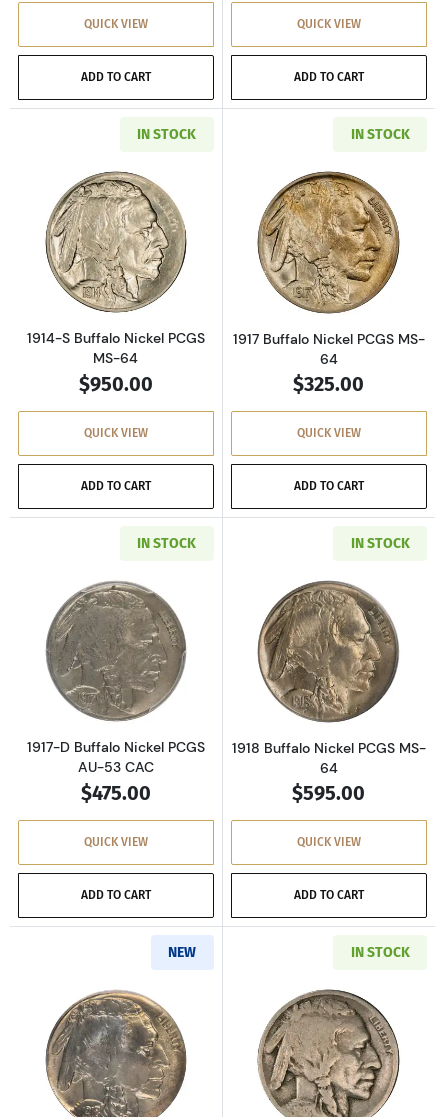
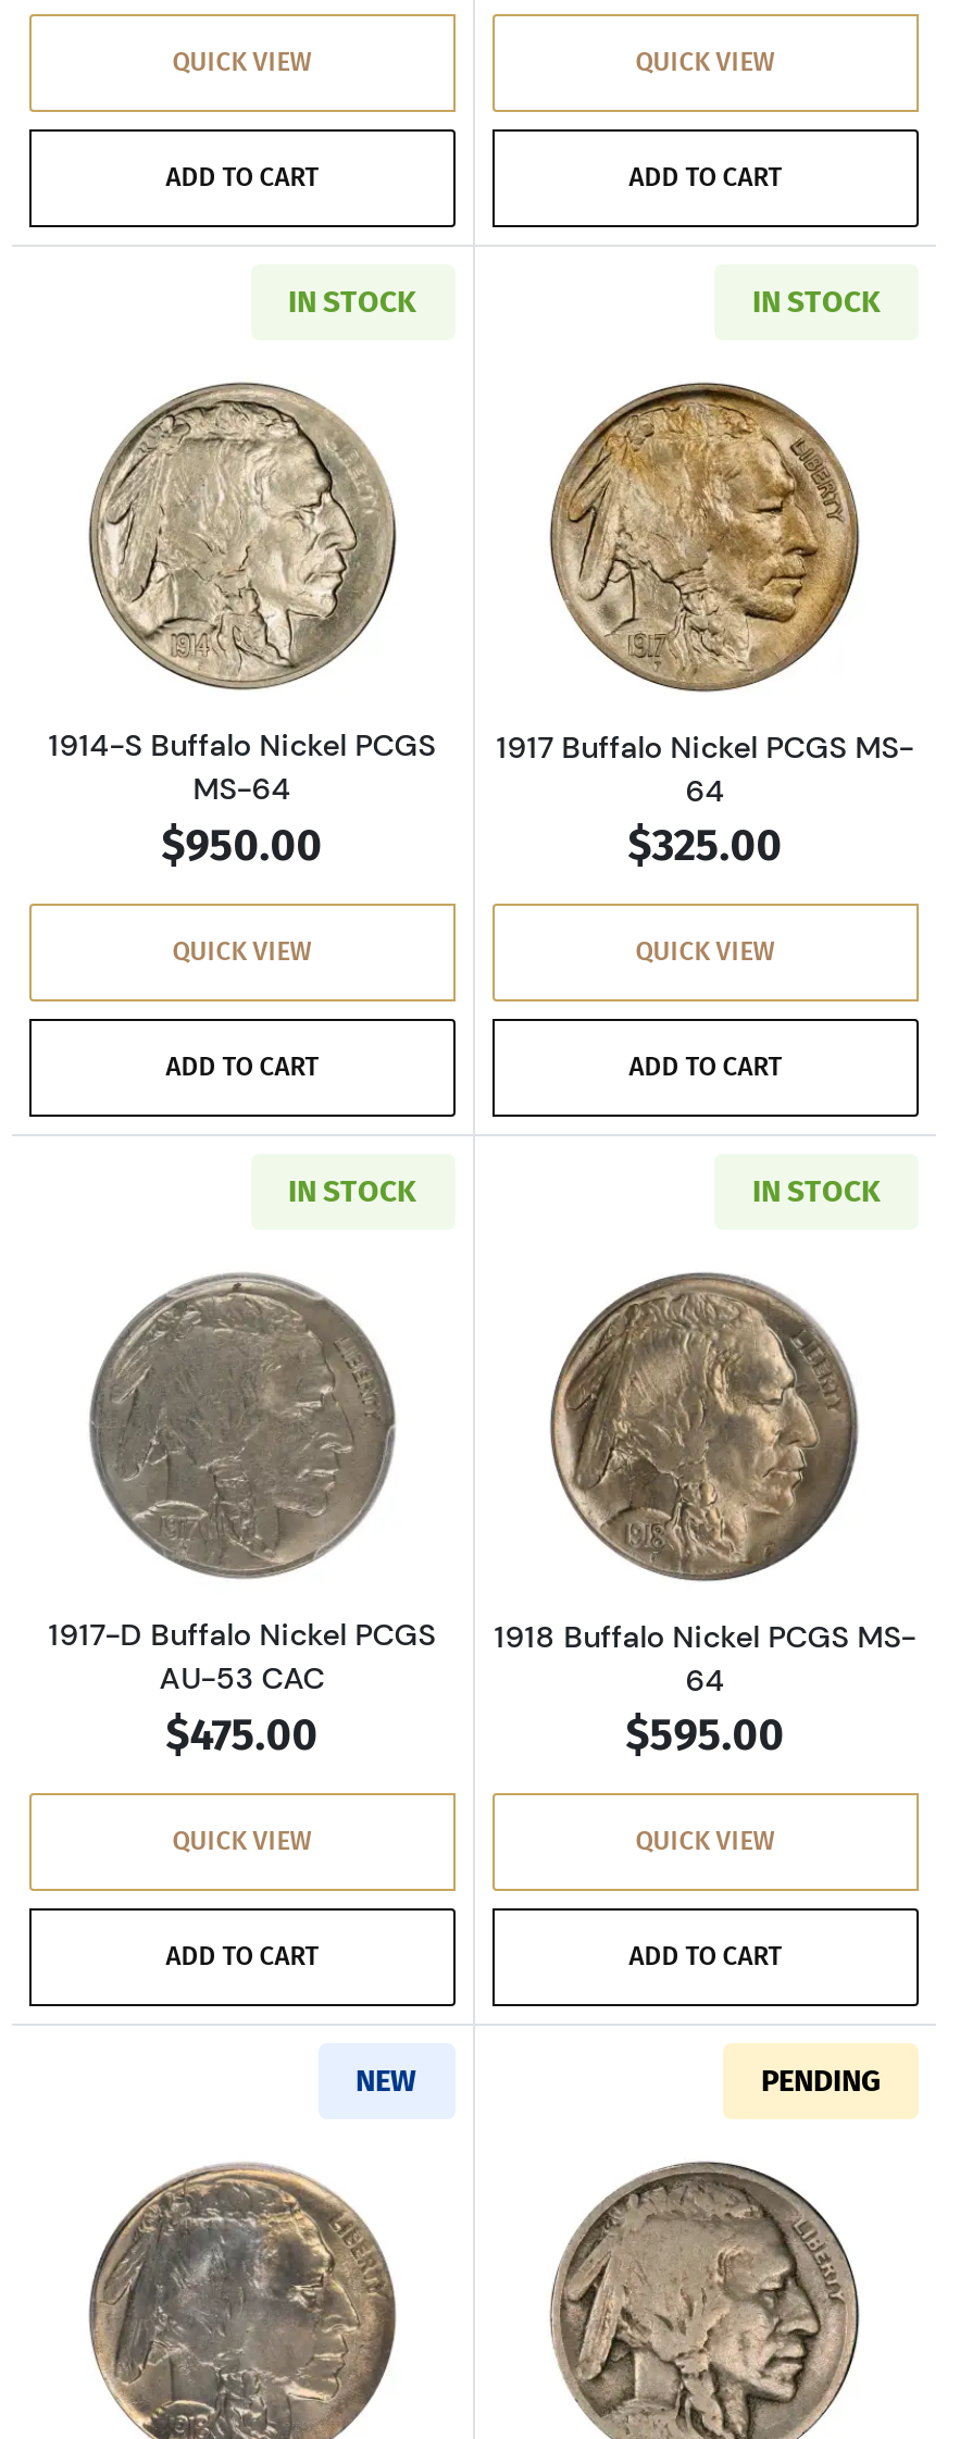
[350,944,409,961] IN STOCK -> [761,2062,881,2099] PENDING

